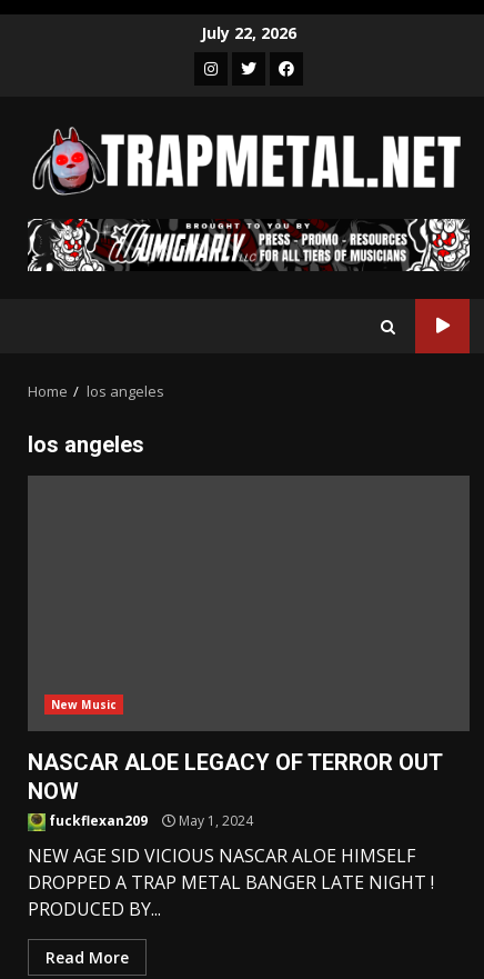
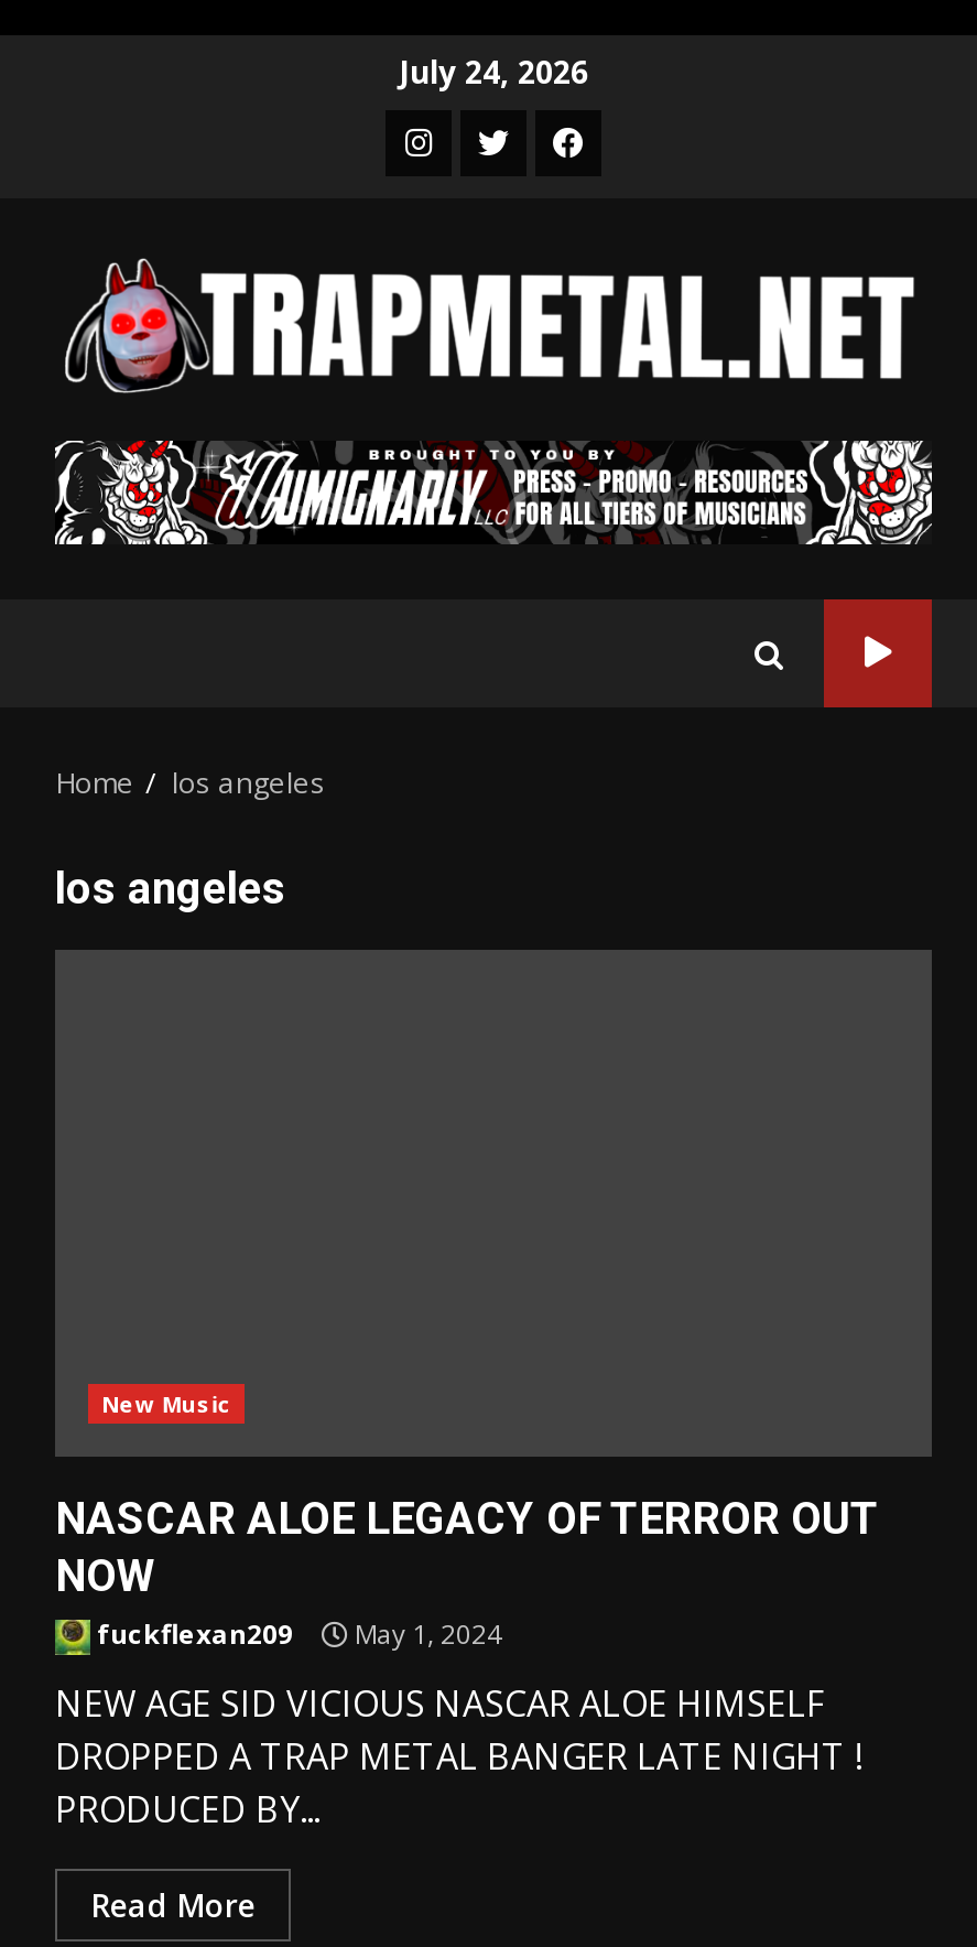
[201,22,296,43] July 22, 2026 -> [399,51,588,93] July 24, 2026

